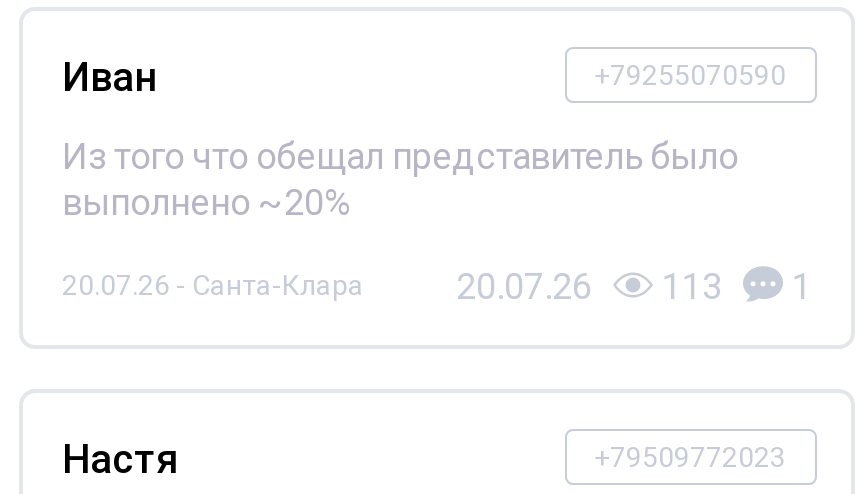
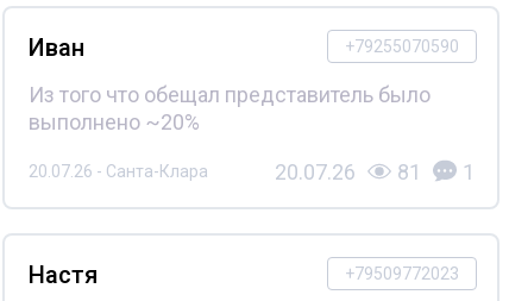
[456,264,812,306] 20.07.26 113 1 -> [274,159,474,184] 20.07.26 81 1

